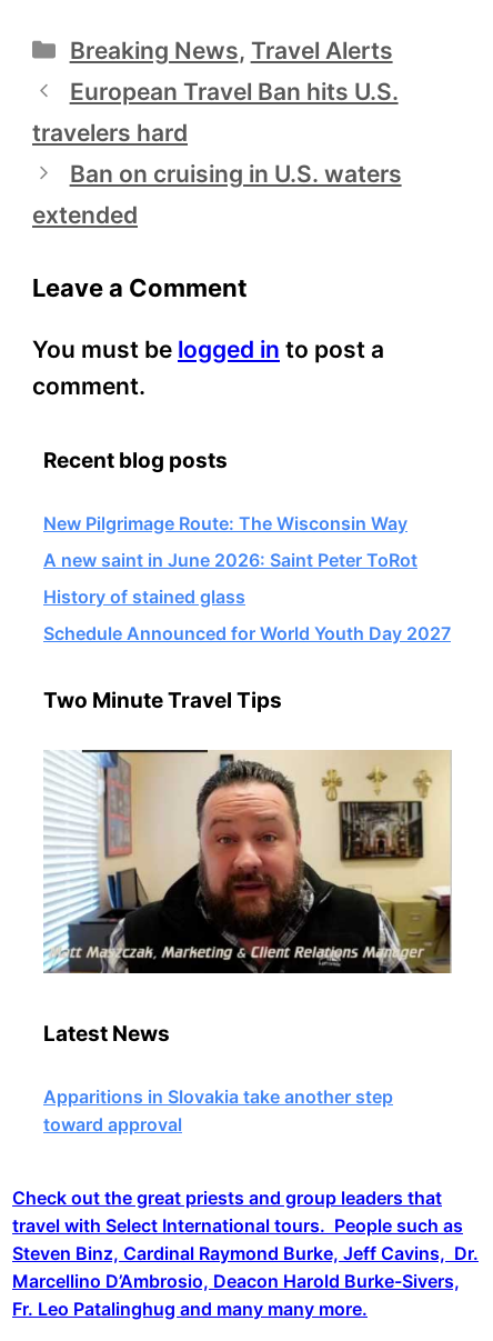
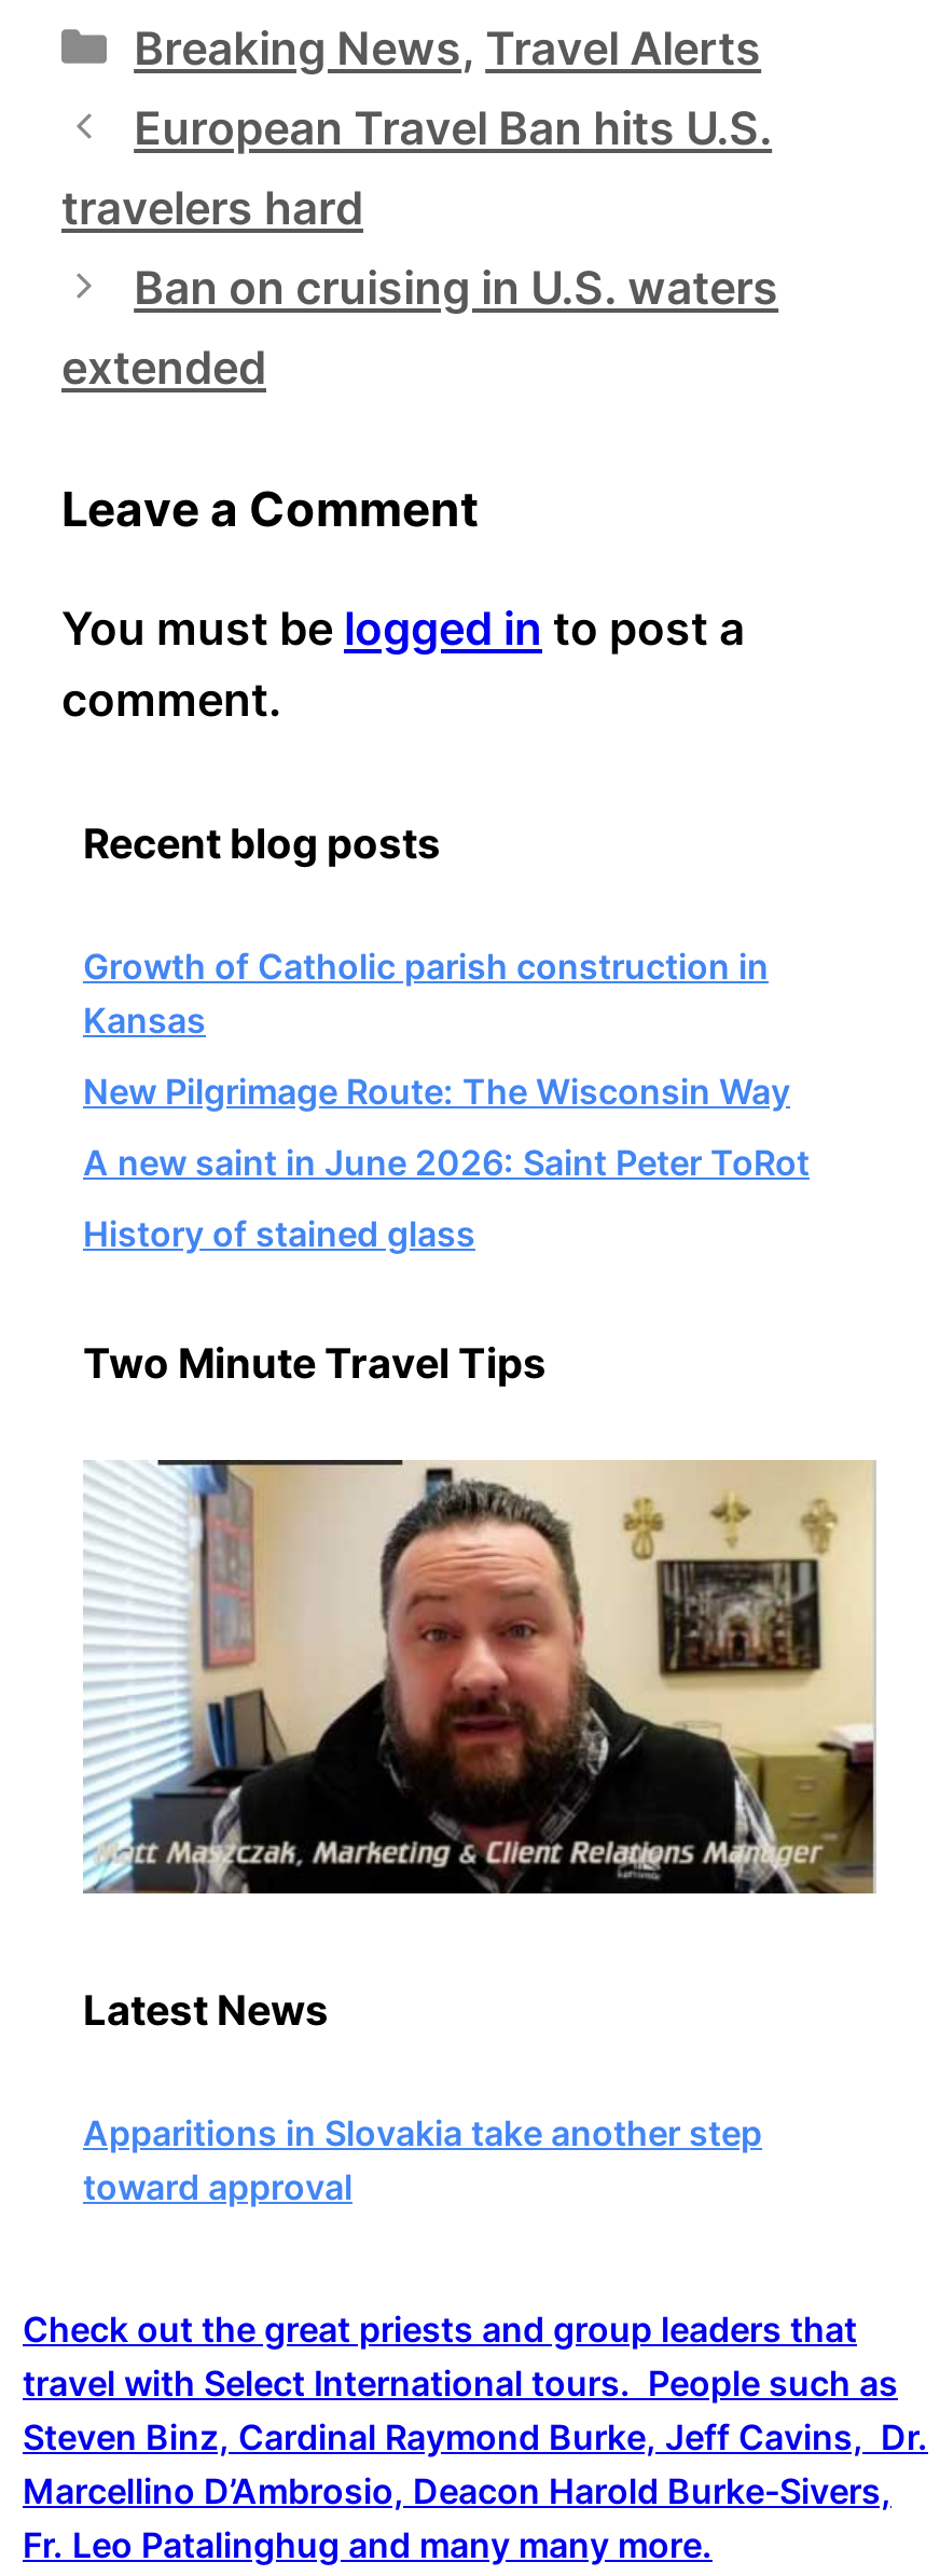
none -> [83,944,769,1041] Growth of Catholic parish construction in | Kansas
moved [43,512,417,607] -> [83,1069,810,1254]: New Pilgrimage Route: The Wisconsin Way | A new saint in June 2026: Saint Peter ToRot | History of stained glass
[43,622,451,644] Schedule Announced for World Youth Day 2027 -> none

